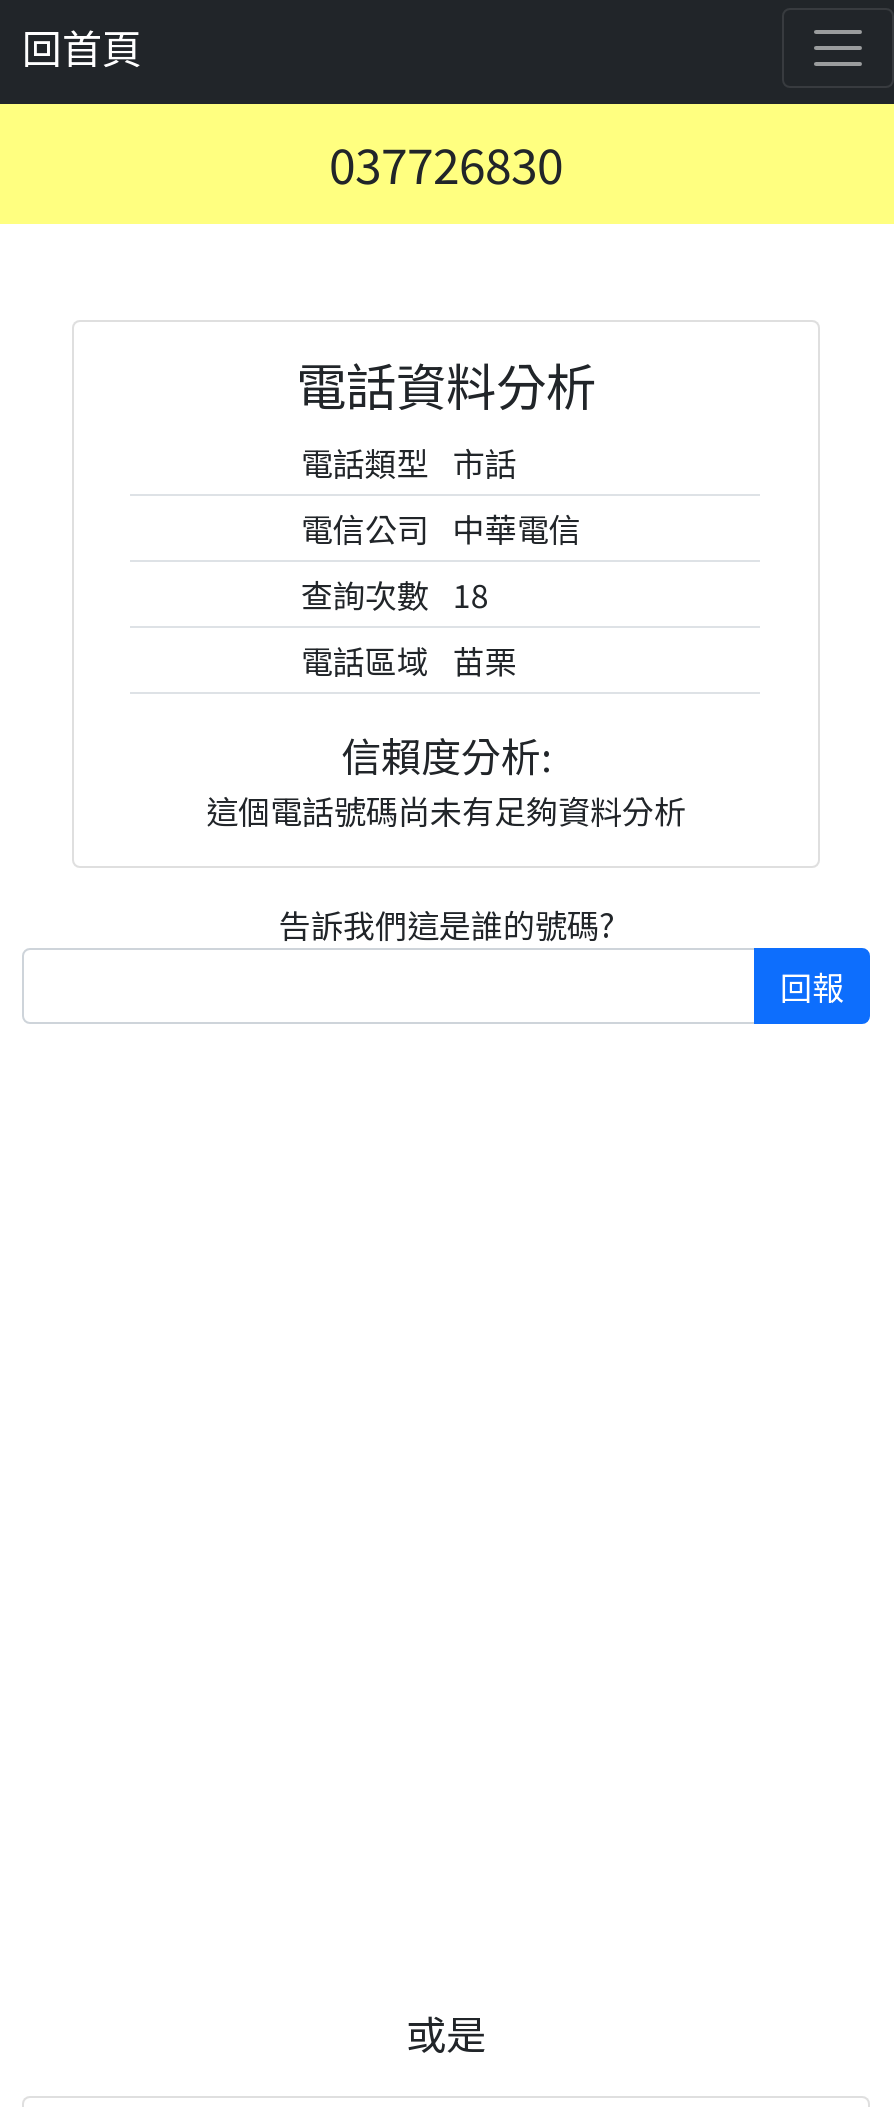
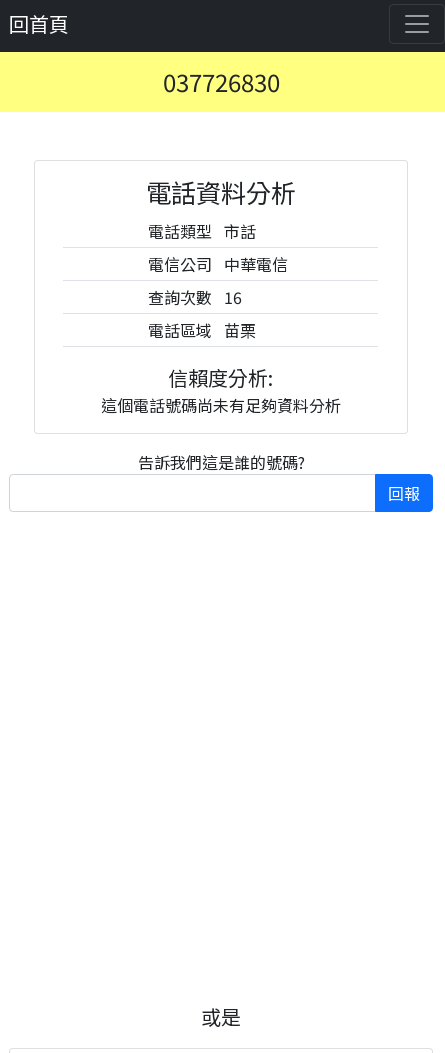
[301,570,489,618] 查詢次數 18 -> [148,285,242,309] 查詢次數 16

